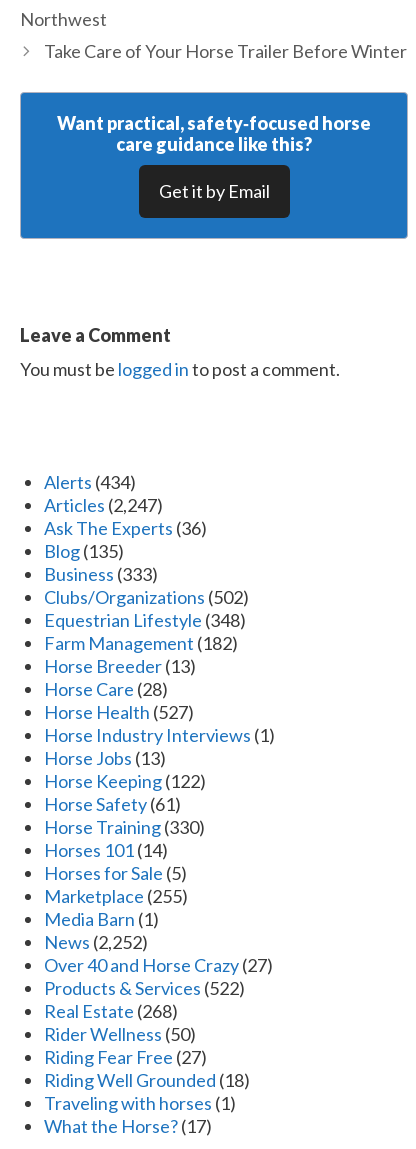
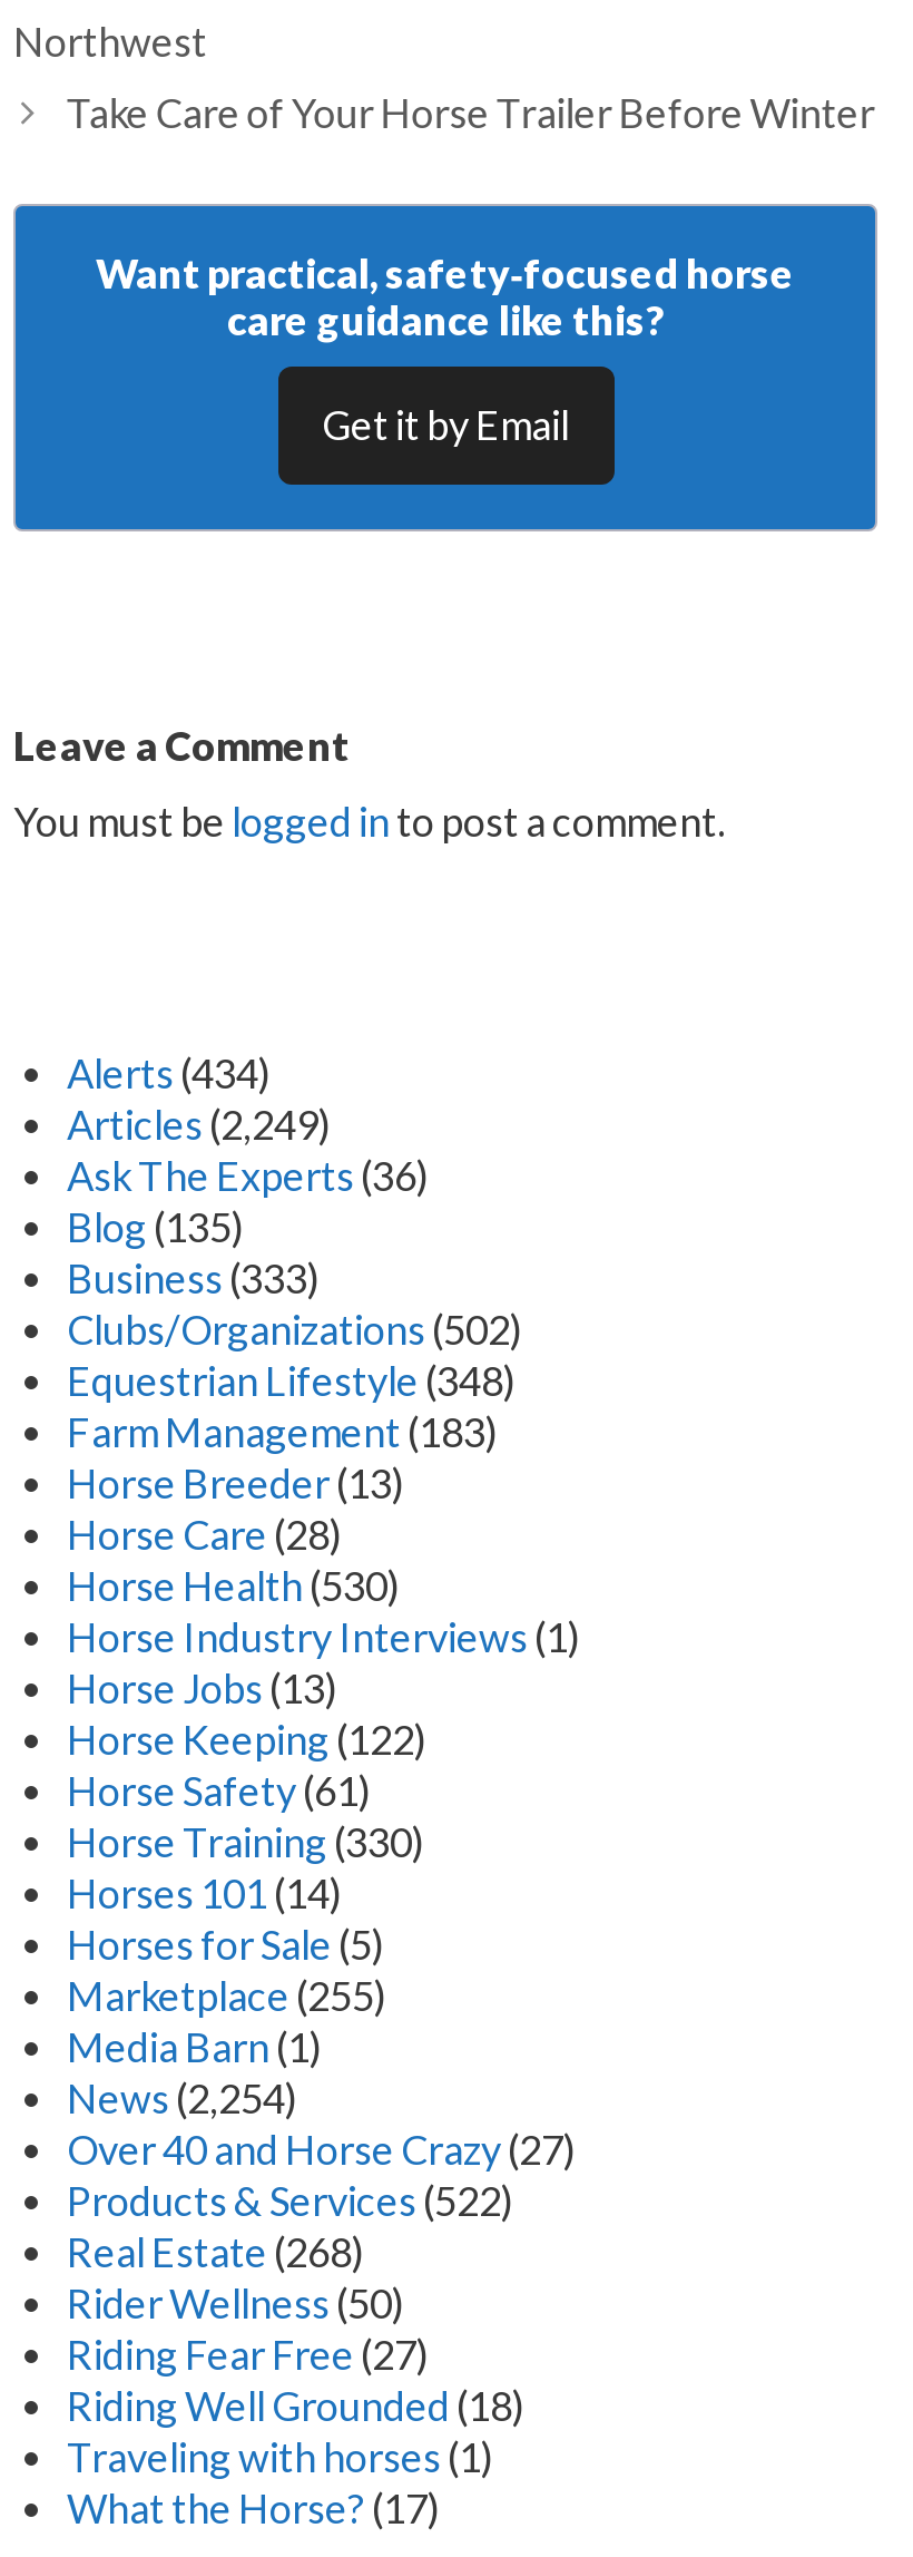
[44,494,163,516] Articles (2,247) -> [67,1099,332,1148] Articles (2,249)
[44,632,238,654] Farm Management (182) -> [67,1407,499,1456] Farm Management (183)
[44,701,194,723] Horse Health (527) -> [67,1560,401,1610] Horse Health (530)
[44,931,148,953] News (2,252) -> [67,2073,298,2122] News (2,254)

